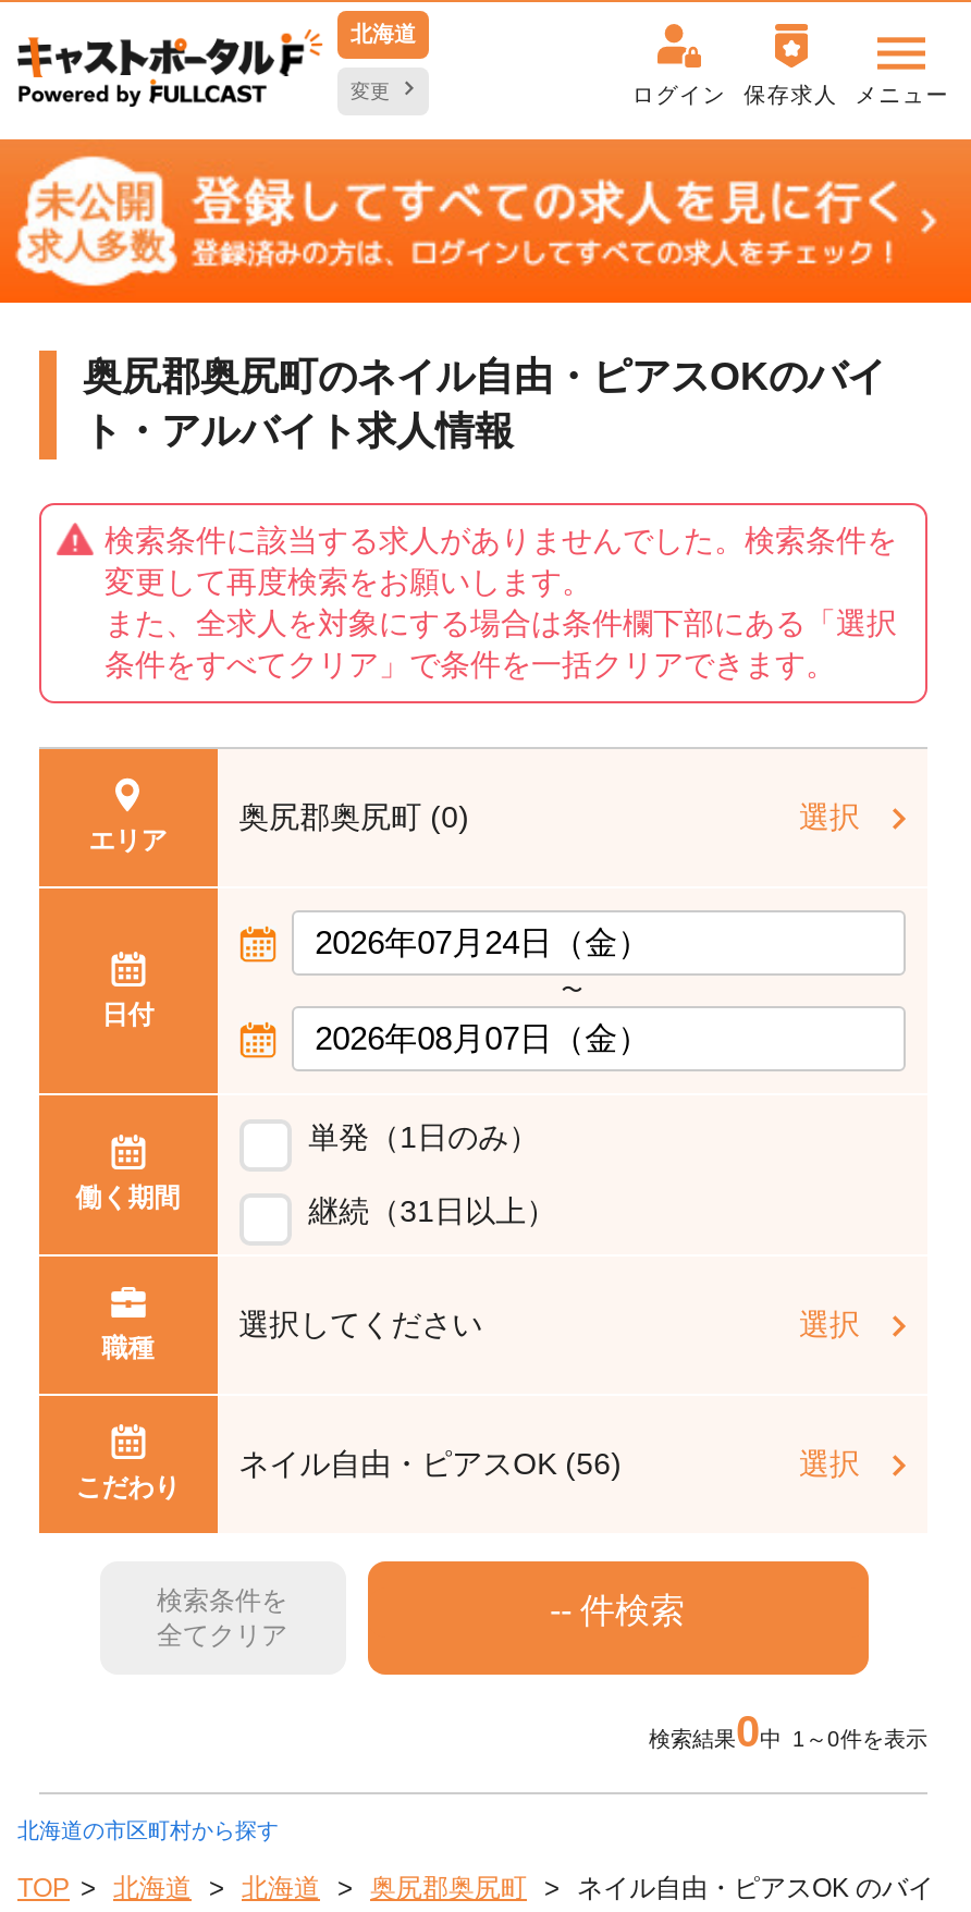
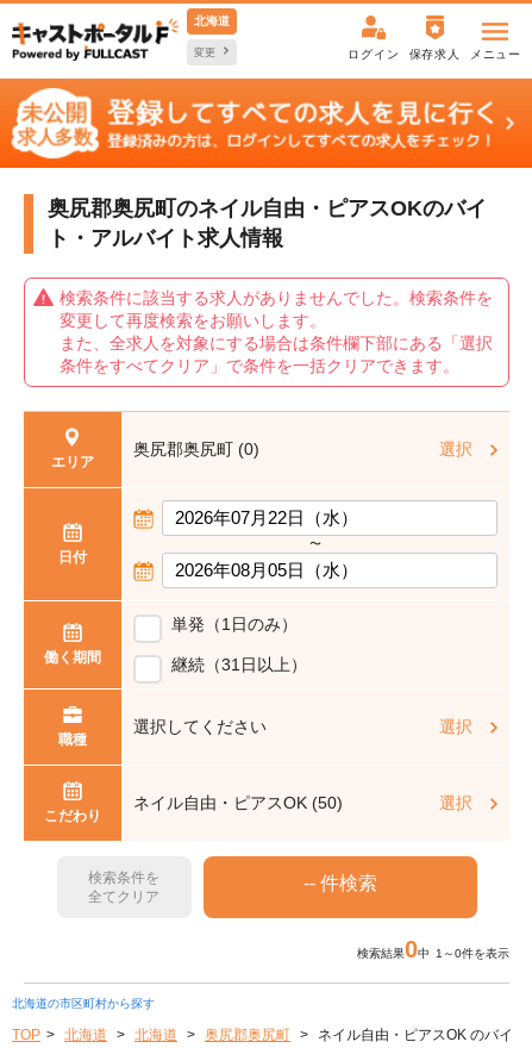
[239,1446,652,1481] ネイル自由・ピアスOK (56) -> [133,793,359,812] ネイル自由・ピアスOK (50)

